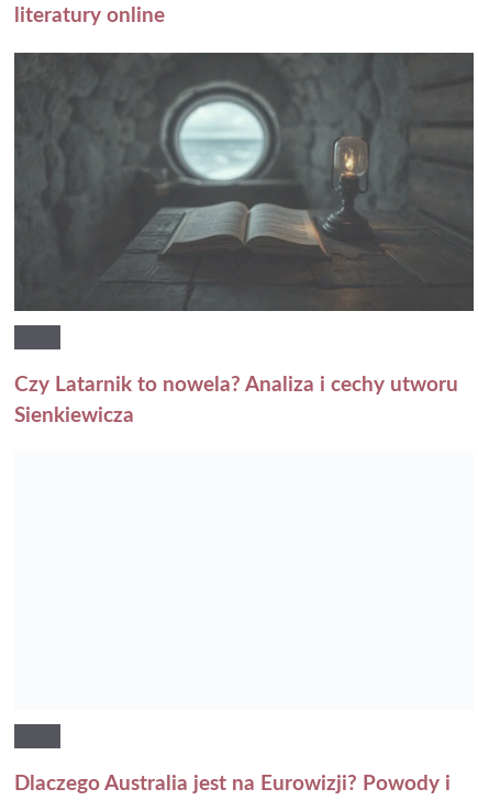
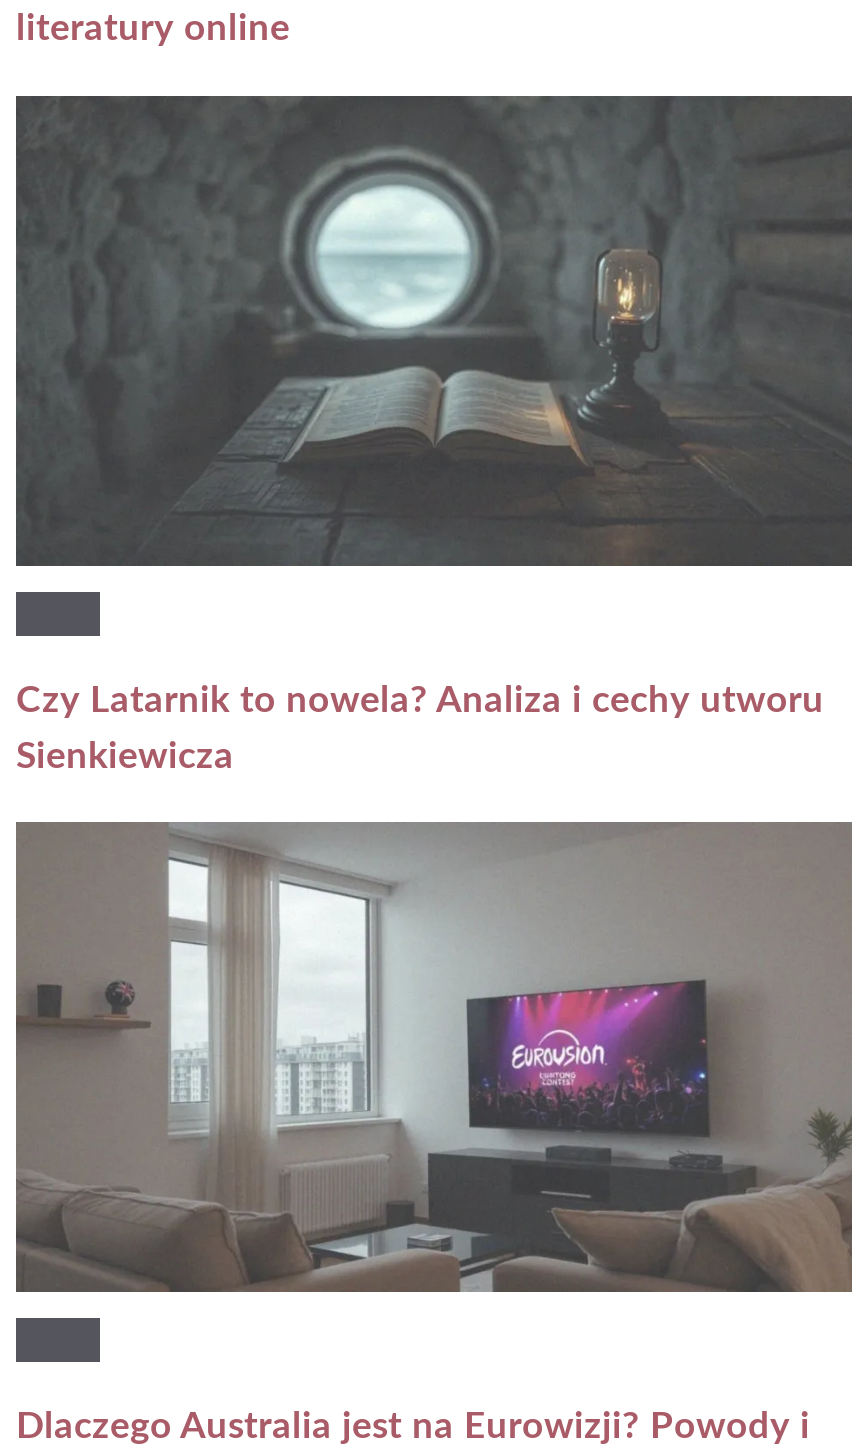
none -> [14,820,854,1294] [image]

